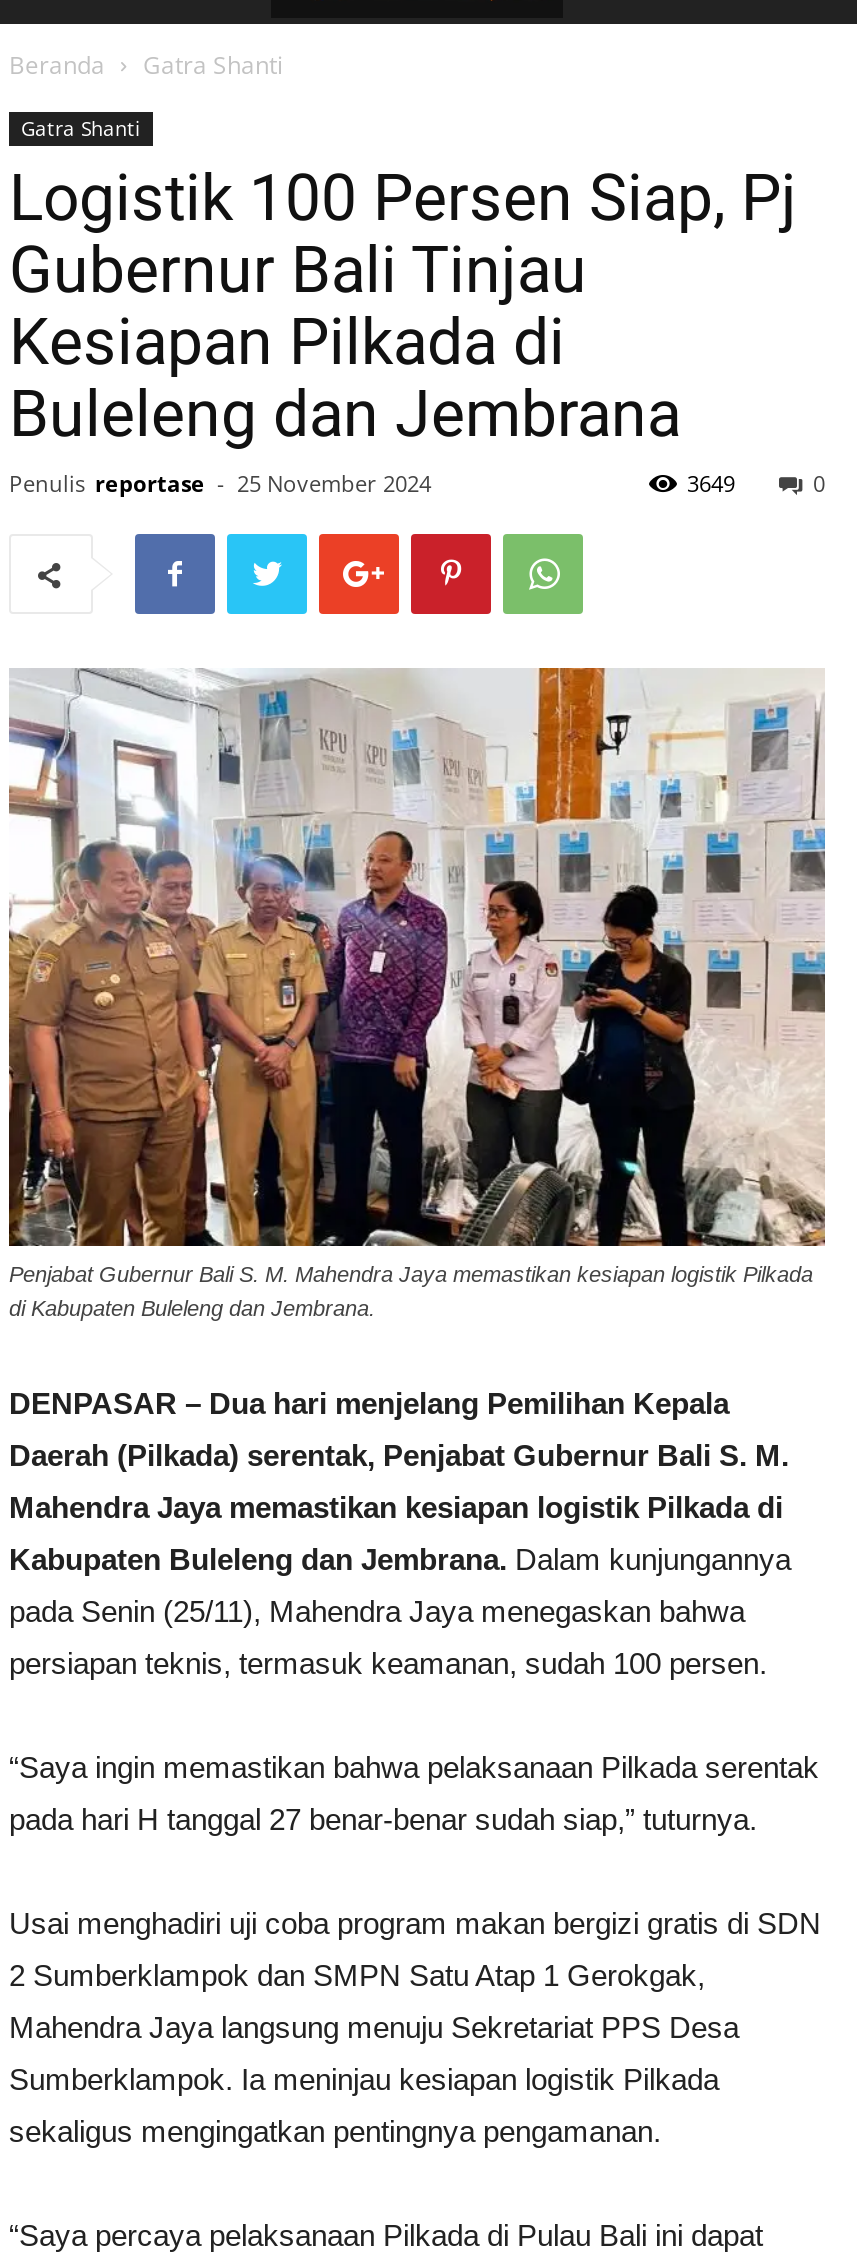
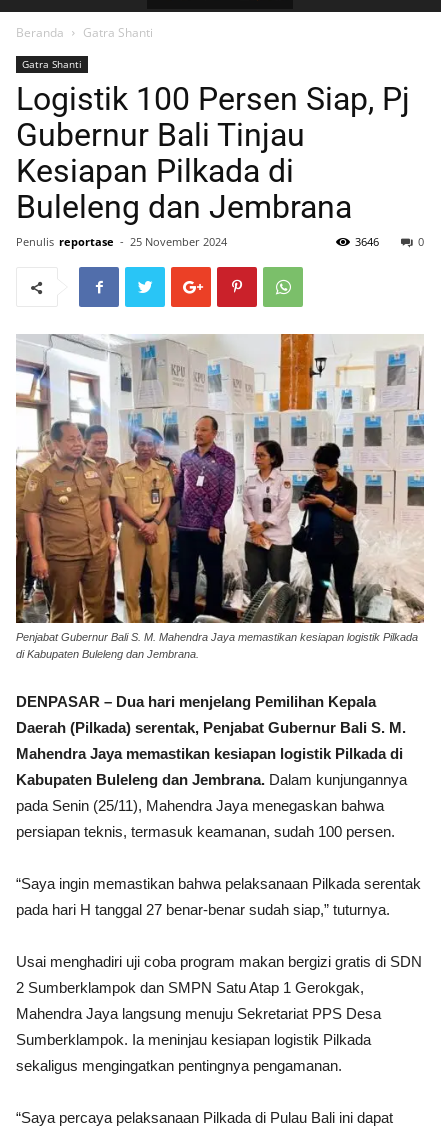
[687,468,735,498] 3649 -> [355,234,379,249] 3646

